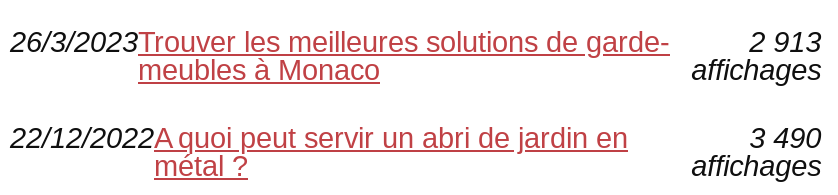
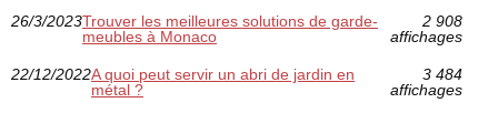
[749,27,821,59] 2 913 -> [422,13,462,30] 2 908
[749,123,821,155] 3 490 -> [422,66,462,83] 3 484

